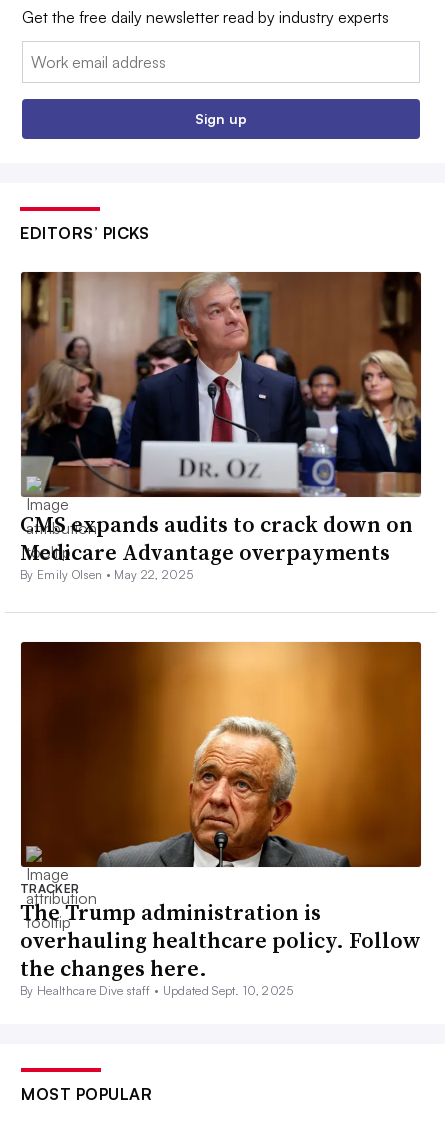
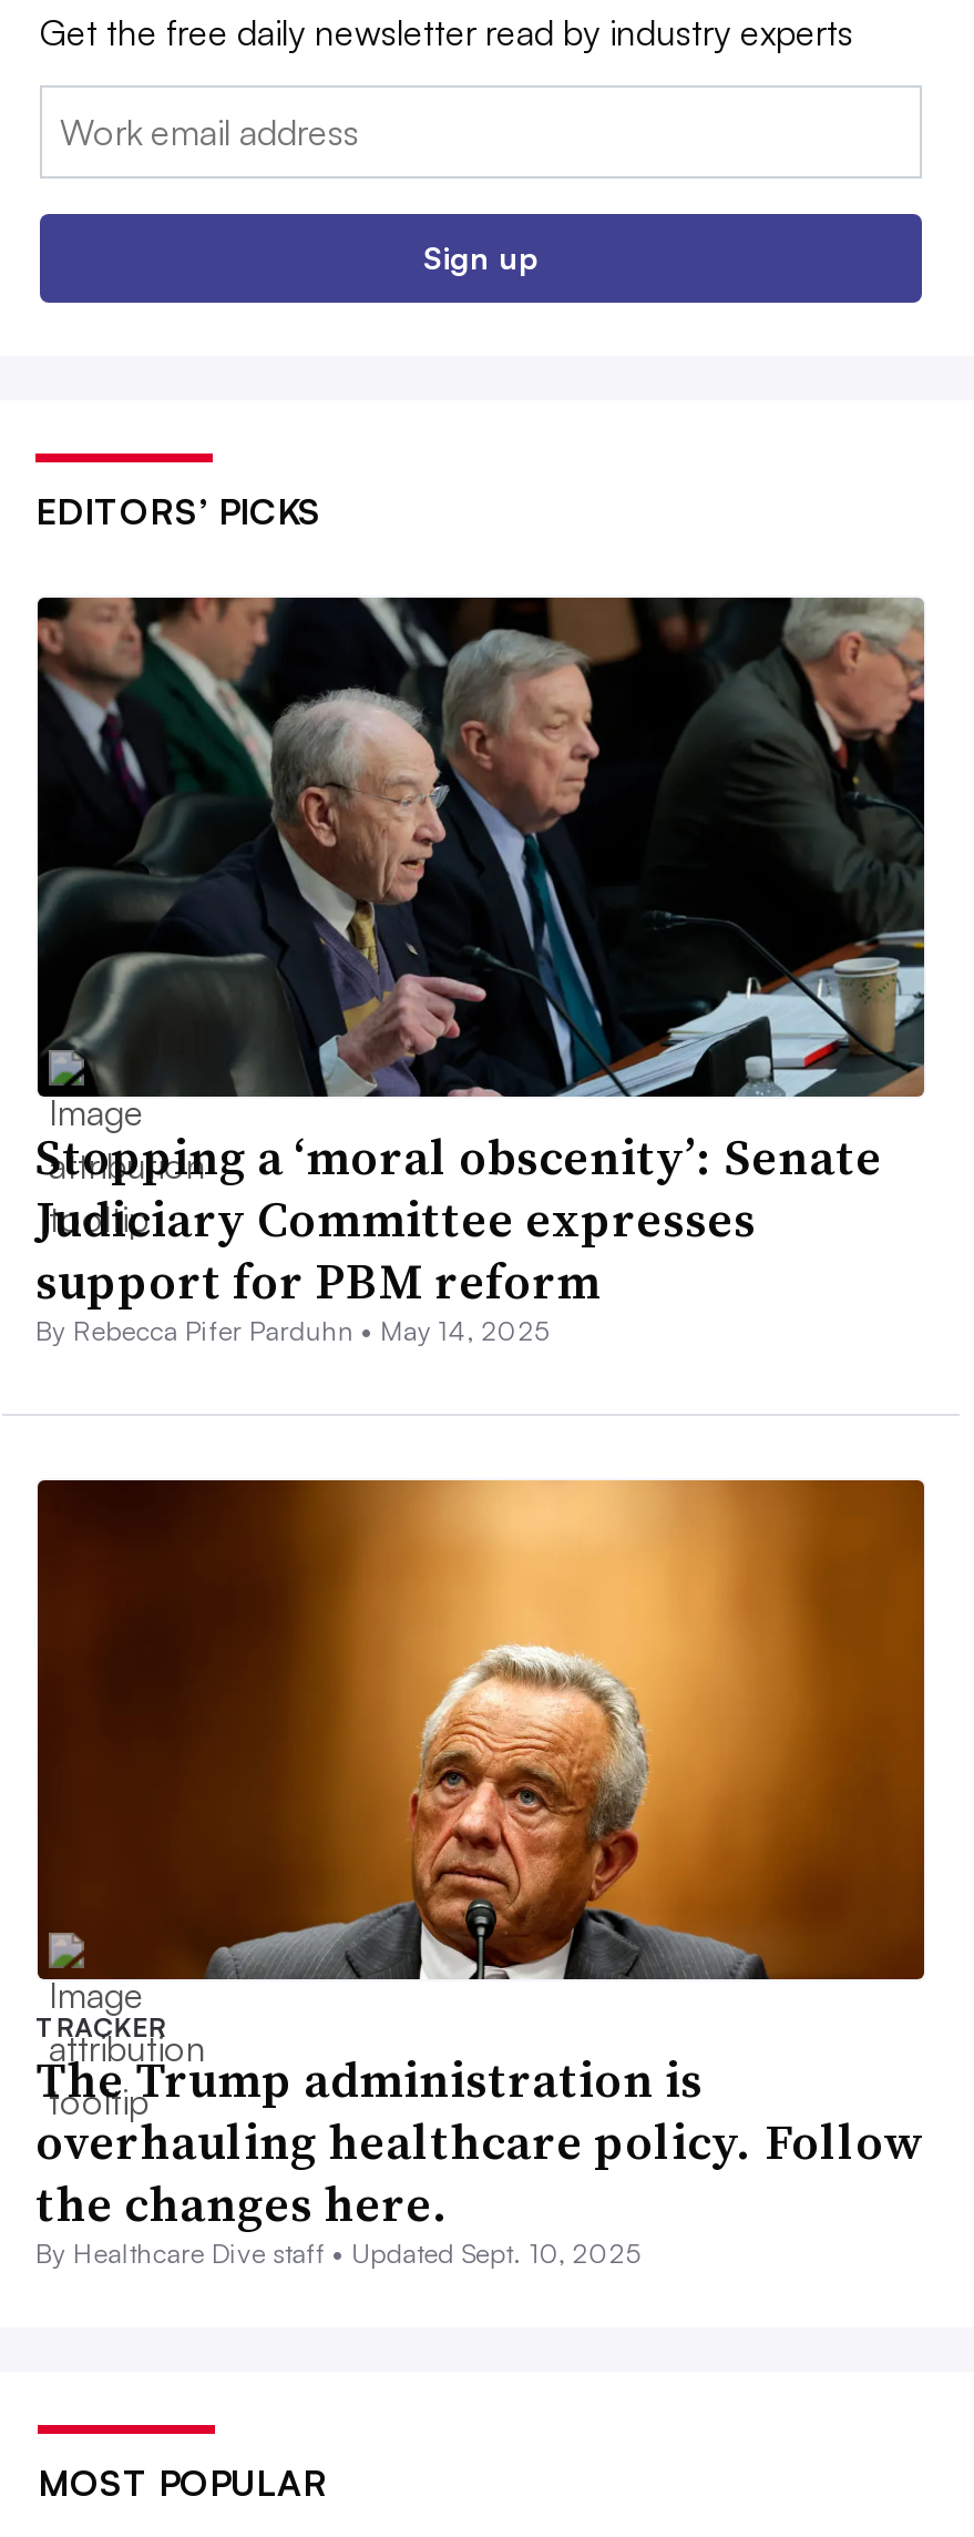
[20,271,422,582] [image] | CMS expands audits to crack down on | Medicare Advantage overpayments | By Emily Olsen • May 22, 2025 -> [35,595,926,1347] [image] | Stopping a ‘moral obscenity’: Senate | Judiciary Committee expresses | support for PBM reform | By Rebecca Pifer Parduhn • May 14, 2025

